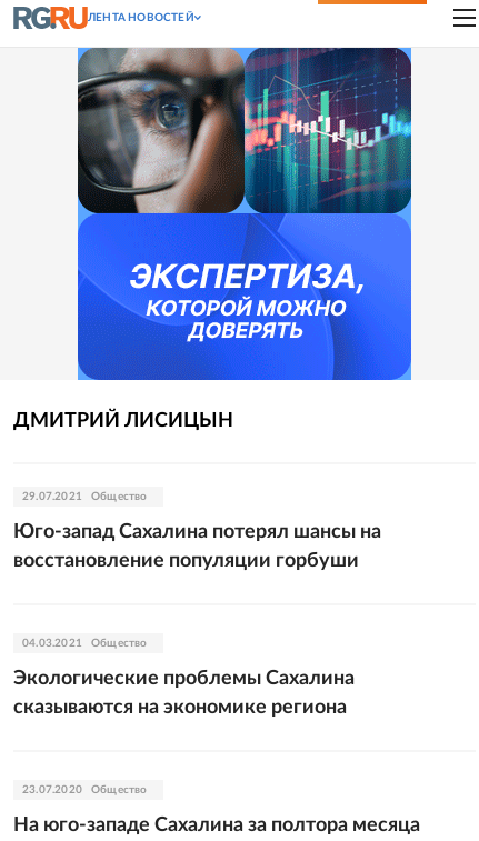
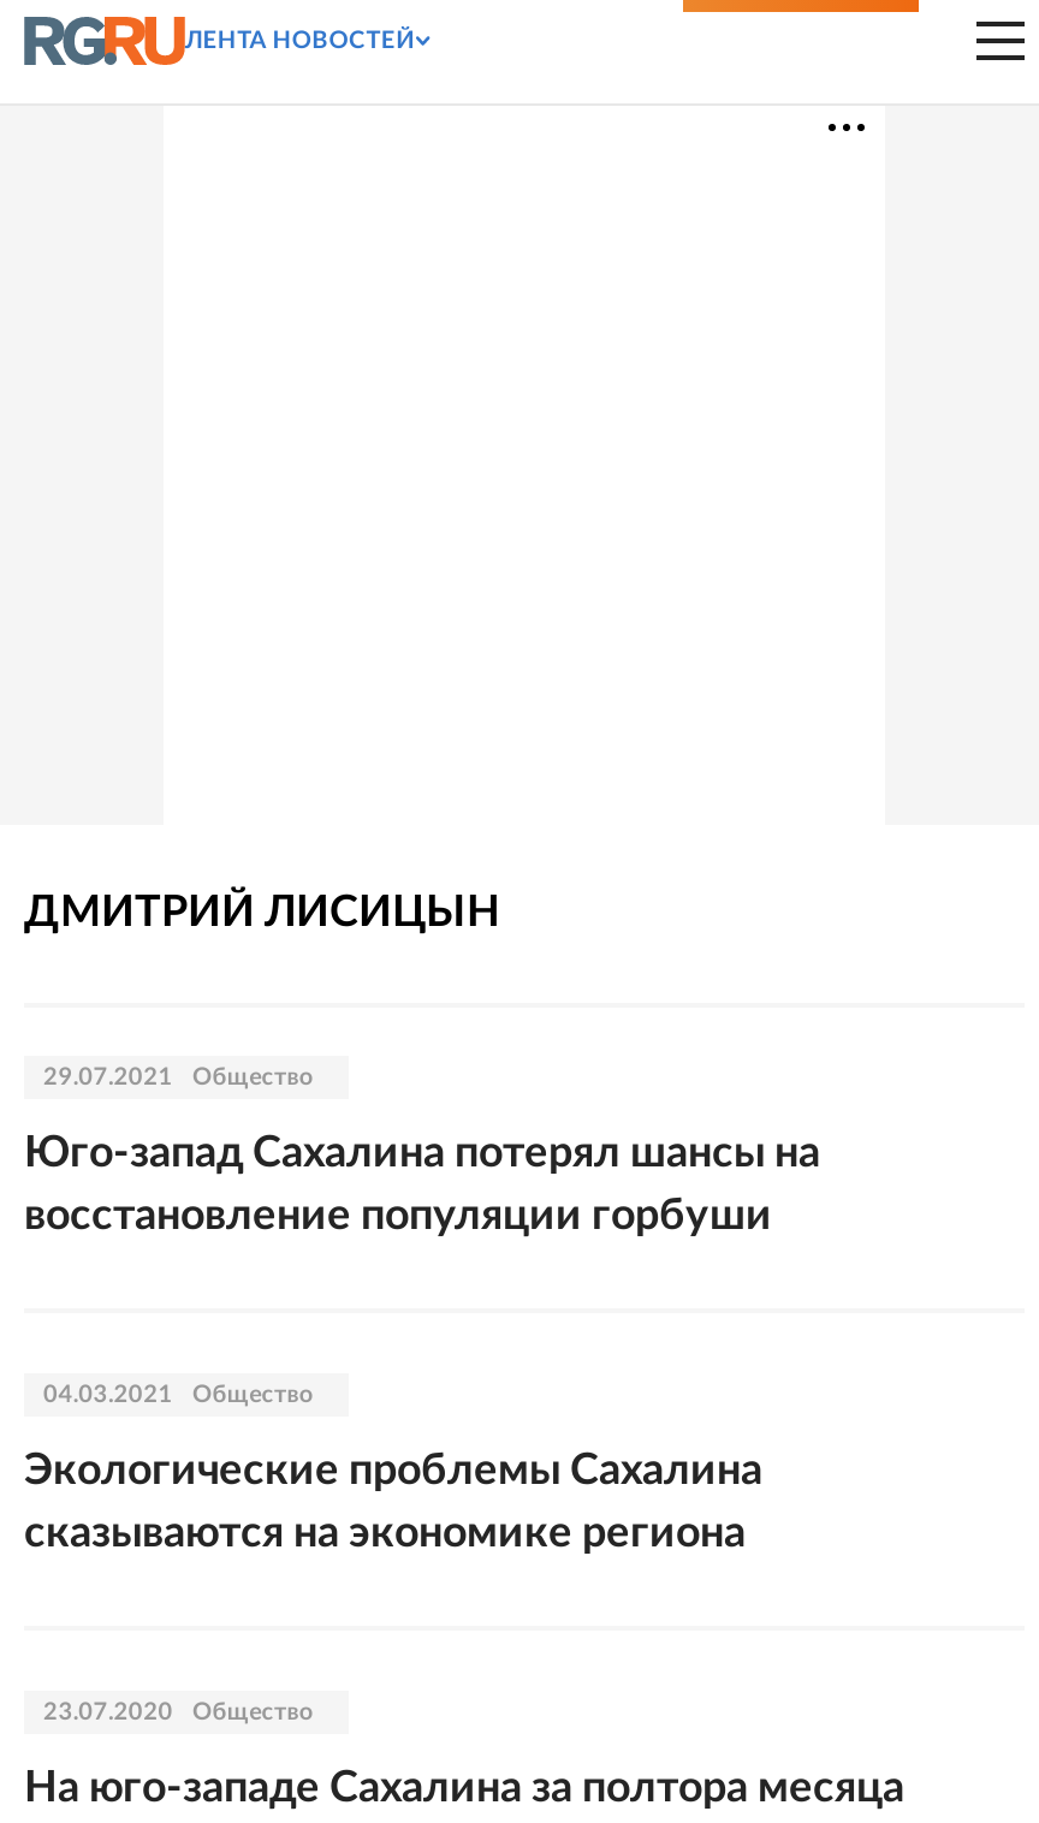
[77,47,412,381] [image] -> none

